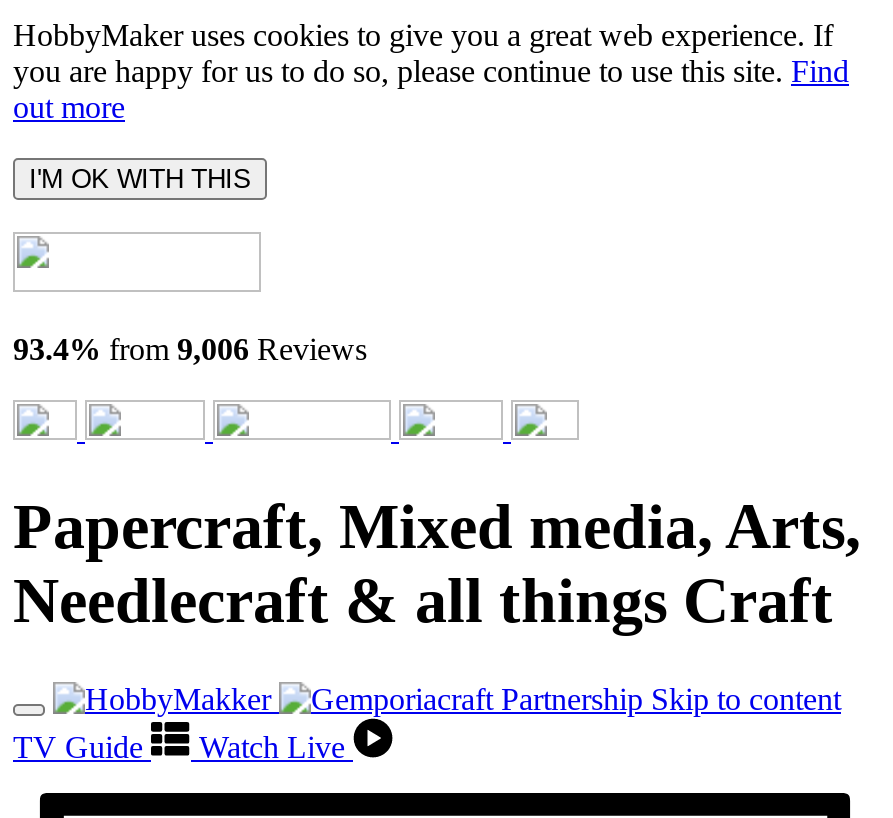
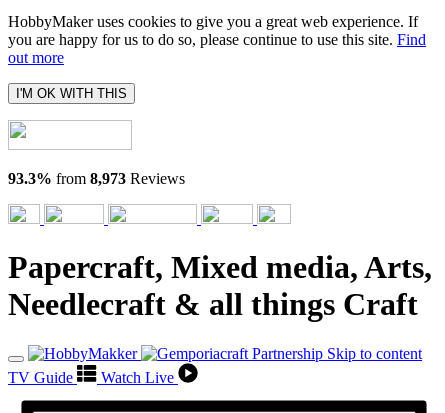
[13,332,367,366] 93.4% from 9,006 Reviews -> [8,170,185,187] 93.3% from 8,973 Reviews

